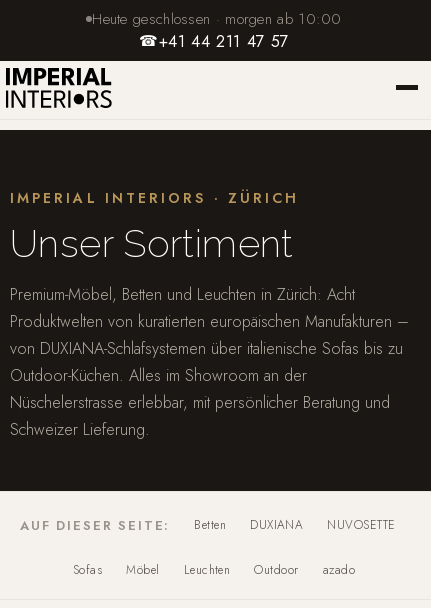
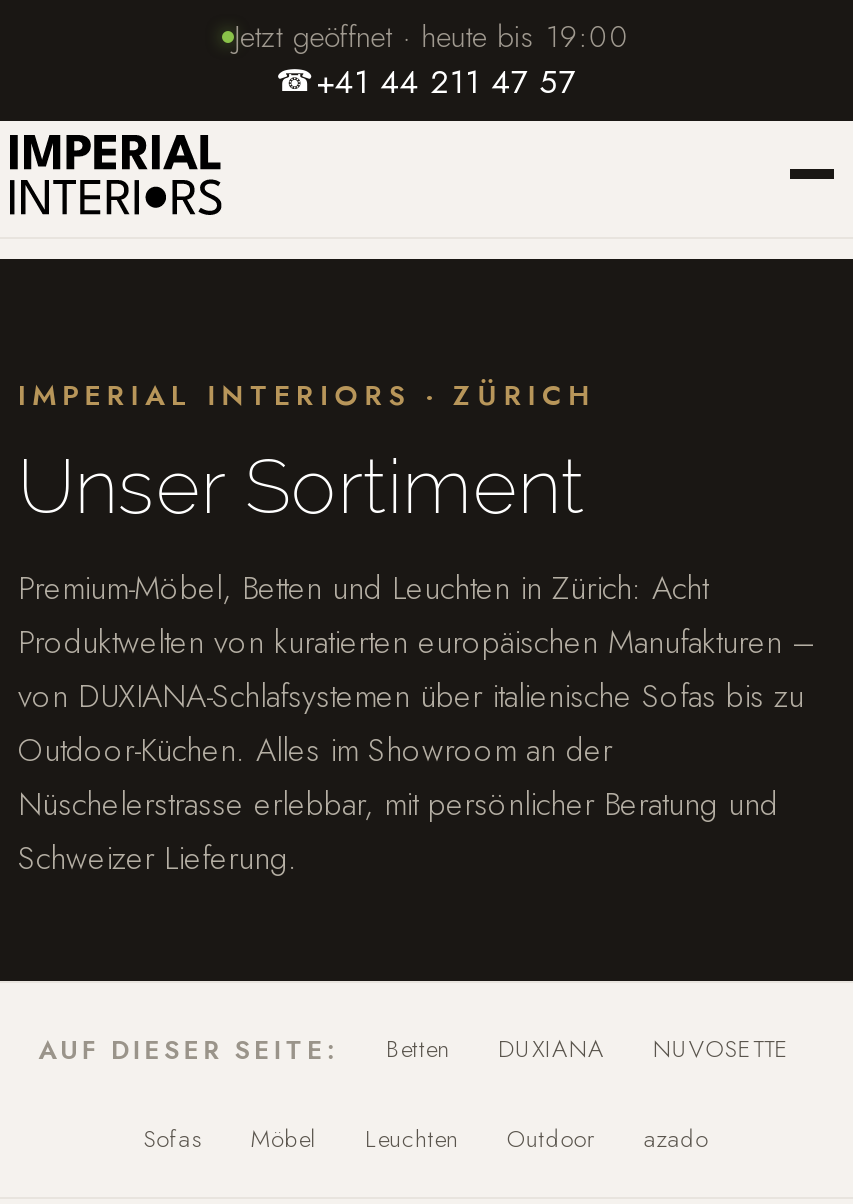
[92,8,342,30] Heute geschlossen · morgen ab 10:00 -> [233,15,631,59] Jetzt geöffnet · heute bis 19:00

